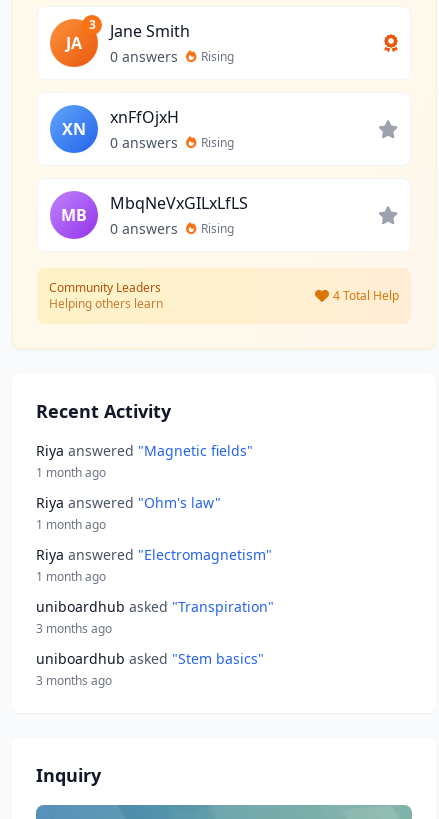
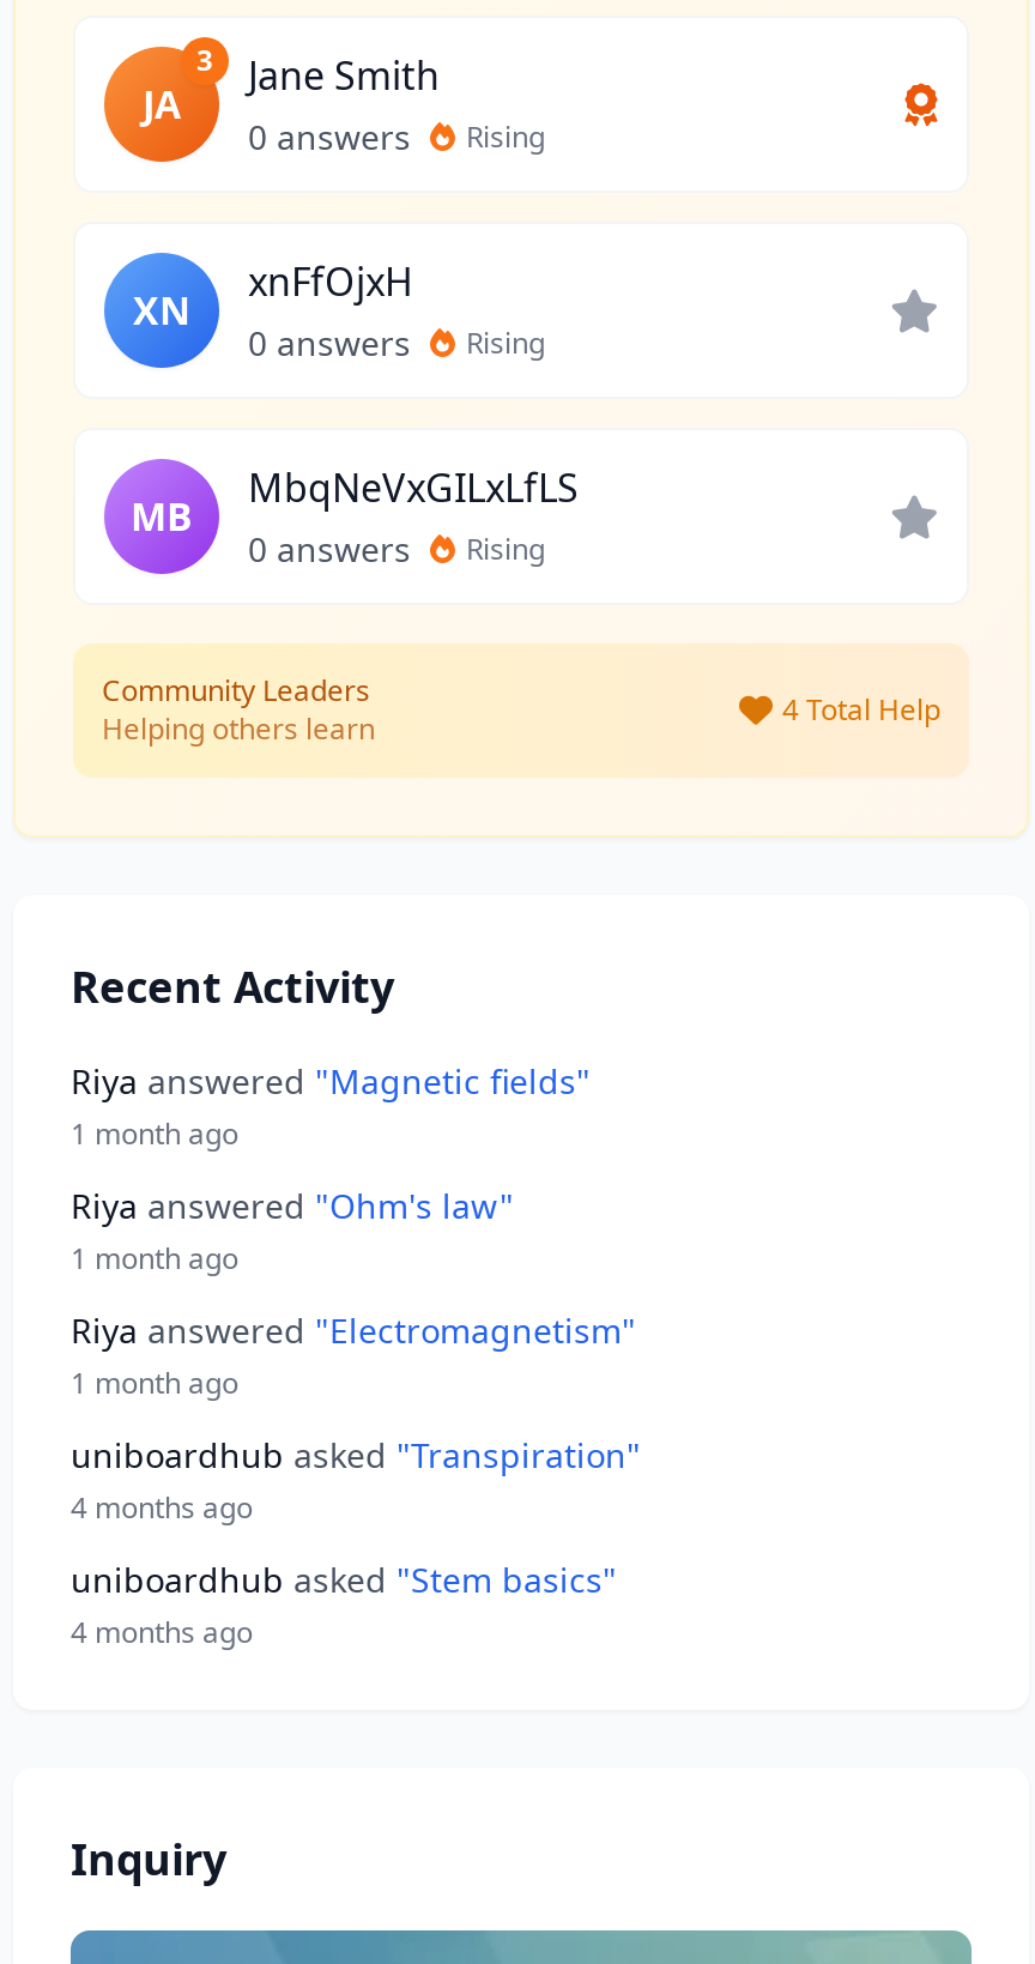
[36,620,112,637] 3 months ago -> [71,1487,253,1528] 4 months ago
[36,672,112,689] 3 months ago -> [71,1612,253,1652] 4 months ago

